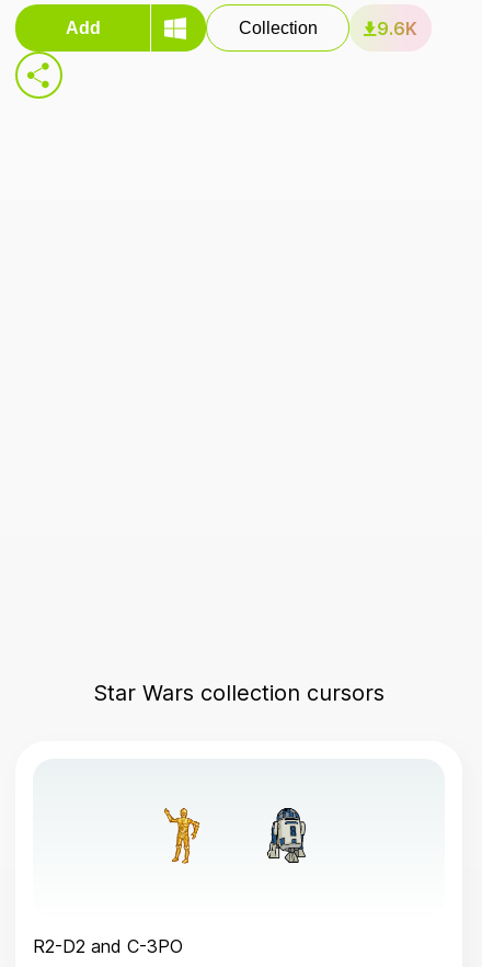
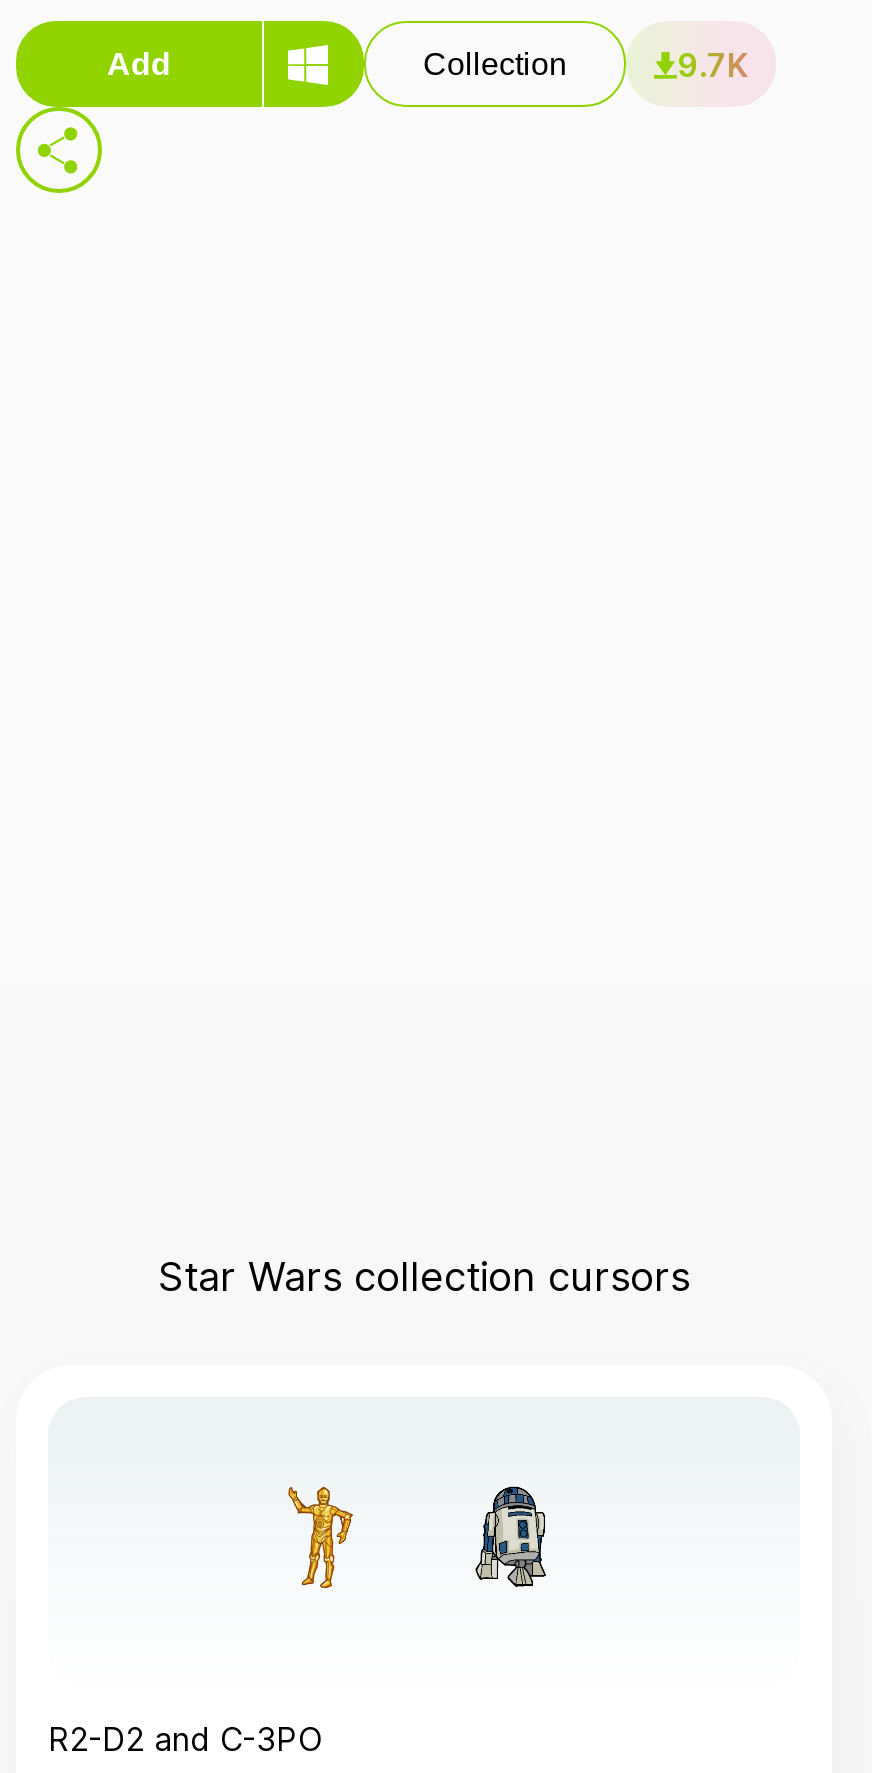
[377,17,417,39] 9.6K -> [677,44,749,84] 9.7K

